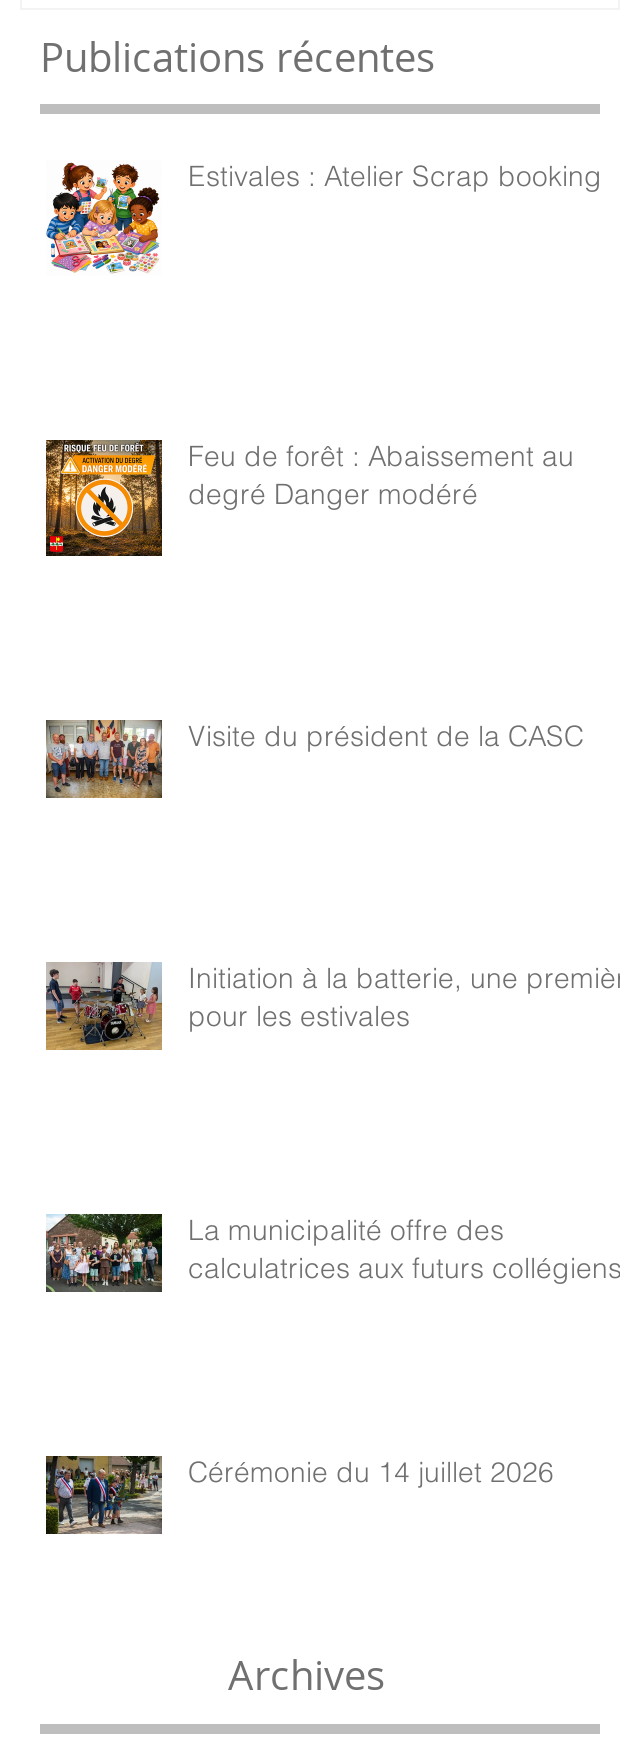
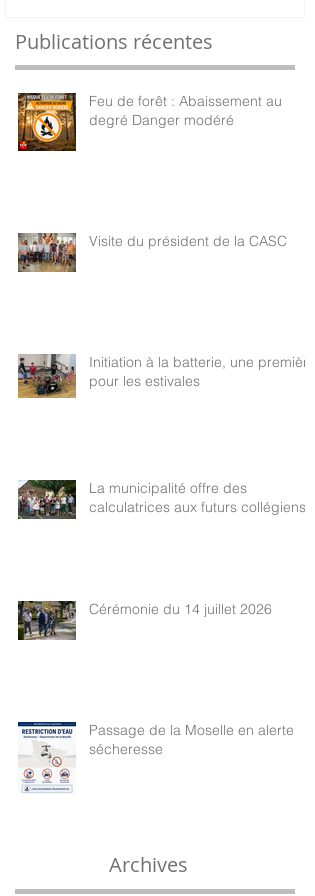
[44,159,602,274] [image] | Estivales : Atelier Scrap booking -> none
moved [42,436,622,1491] -> [16,91,306,618]: [image] | Feu de forêt : Abaissement au | degré Danger modéré | Visite du président de la CASC | pour les estivales | La municipalité offre des | calculatrices aux futurs collégiens | Cérémonie du 14 juillet 2026
moved [42,1452,166,1538] -> [16,599,78,642]: [image]
none -> [17,721,294,793] [image] | Passage de la Moselle en alerte | sécheresse

